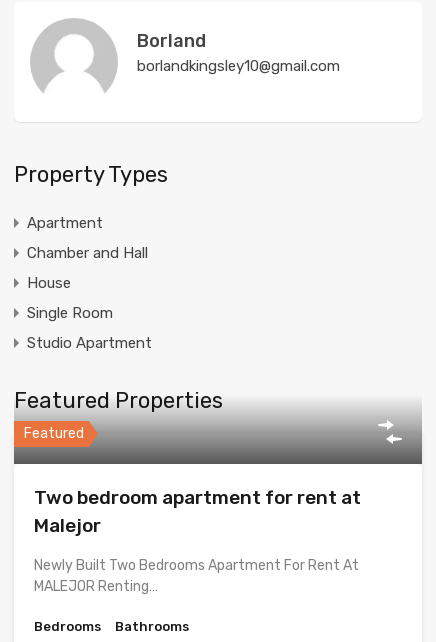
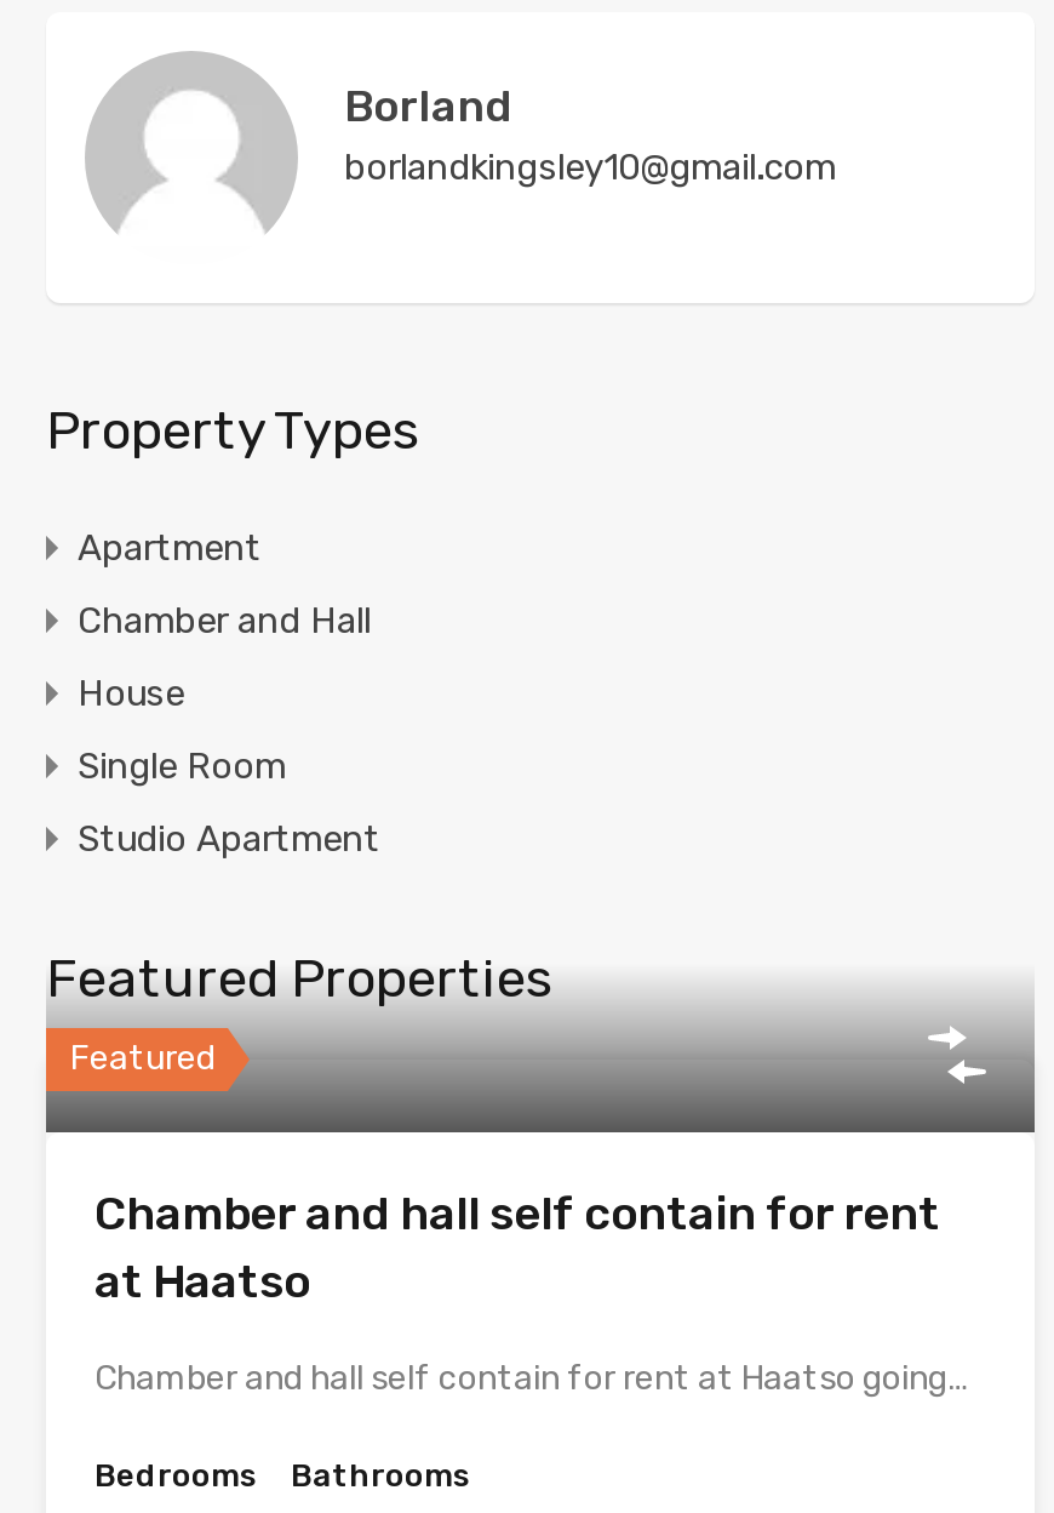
[34,486,361,537] Two bedroom apartment for rent at | Malejor -> [94,1186,940,1309] Chamber and hall self contain for rent | at Haatso
[34,557,359,595] Newly Built Two Bedrooms Apartment For Rent At | MALEJOR Renting… -> [94,1358,969,1399] Chamber and hall self contain for rent at Haatso going…

